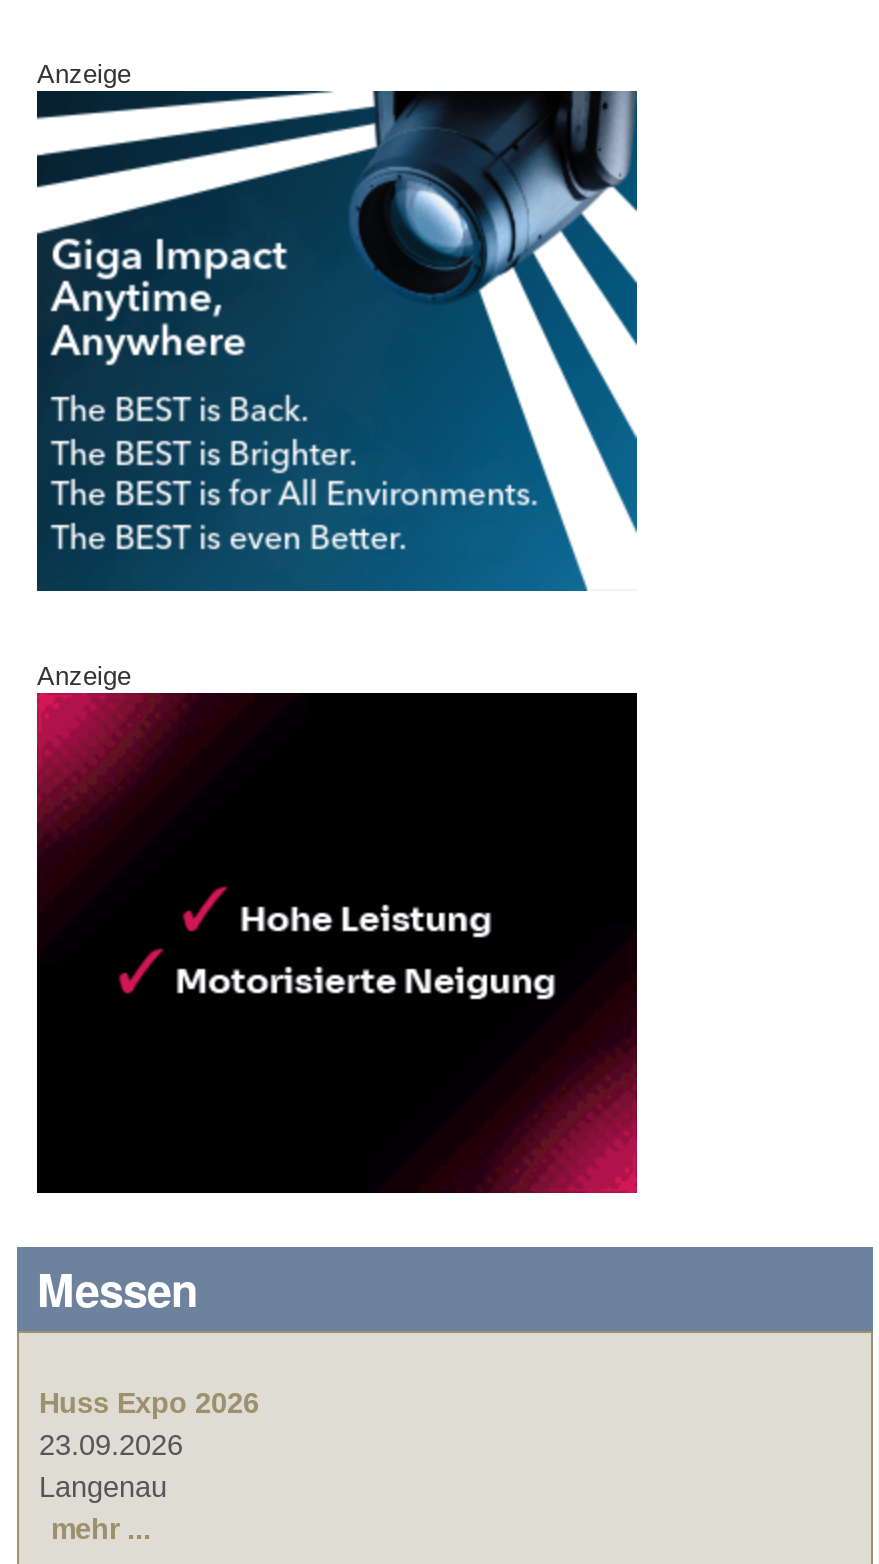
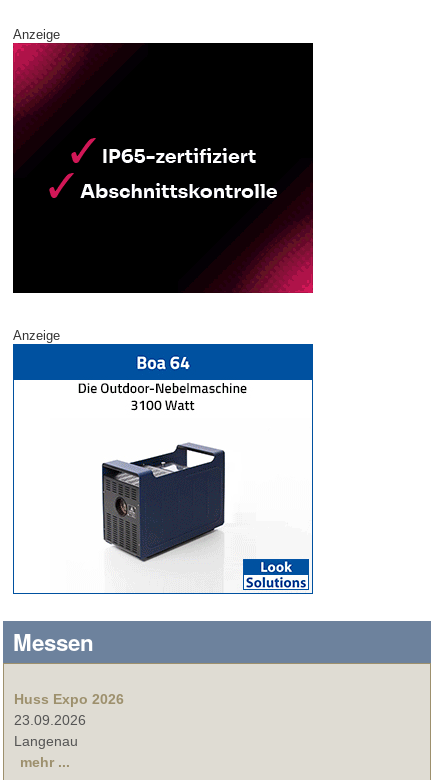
[35,89,639,593] [image] -> [12,42,314,294] [image]
[35,691,639,1195] [image] -> [12,343,314,595] [image]

